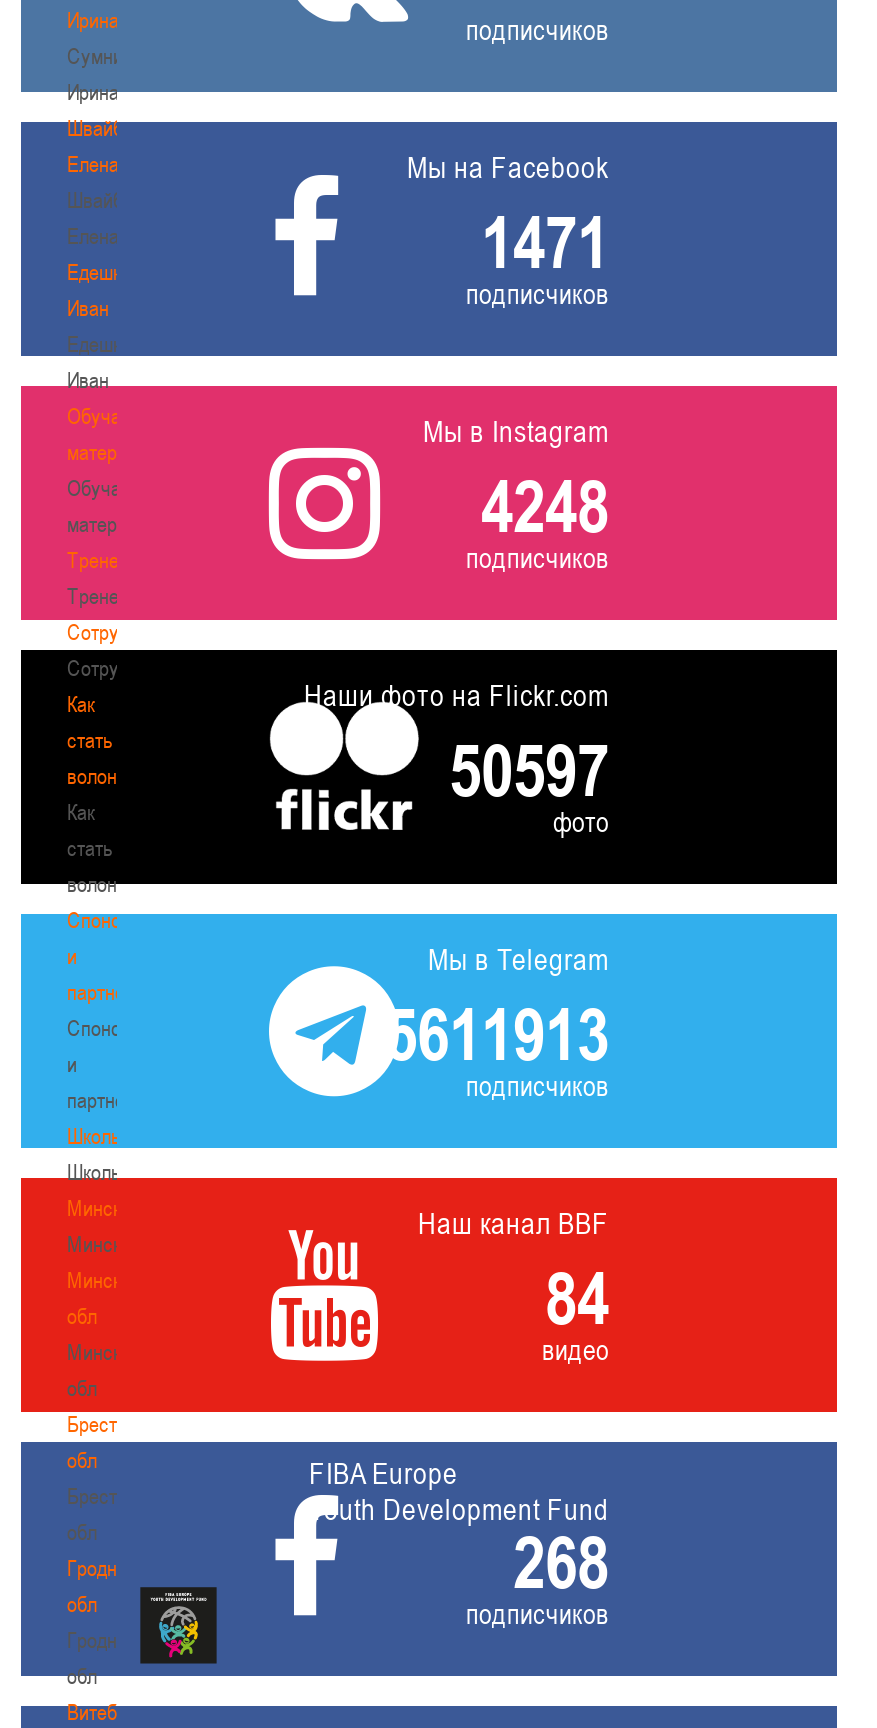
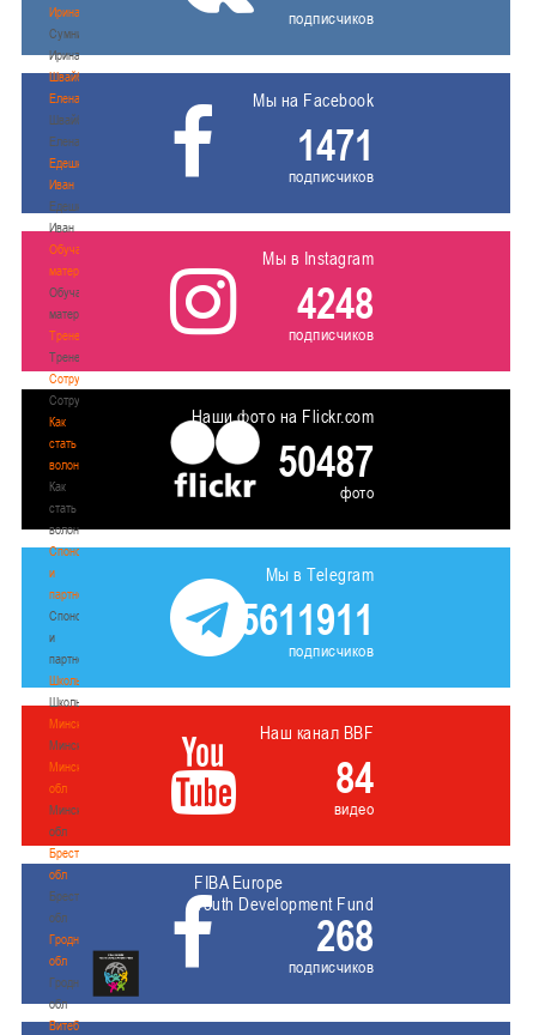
[449,727,609,811] 50597 -> [278,435,374,486] 50487
[385,991,609,1075] 5611913 -> [240,594,374,644] 5611911

